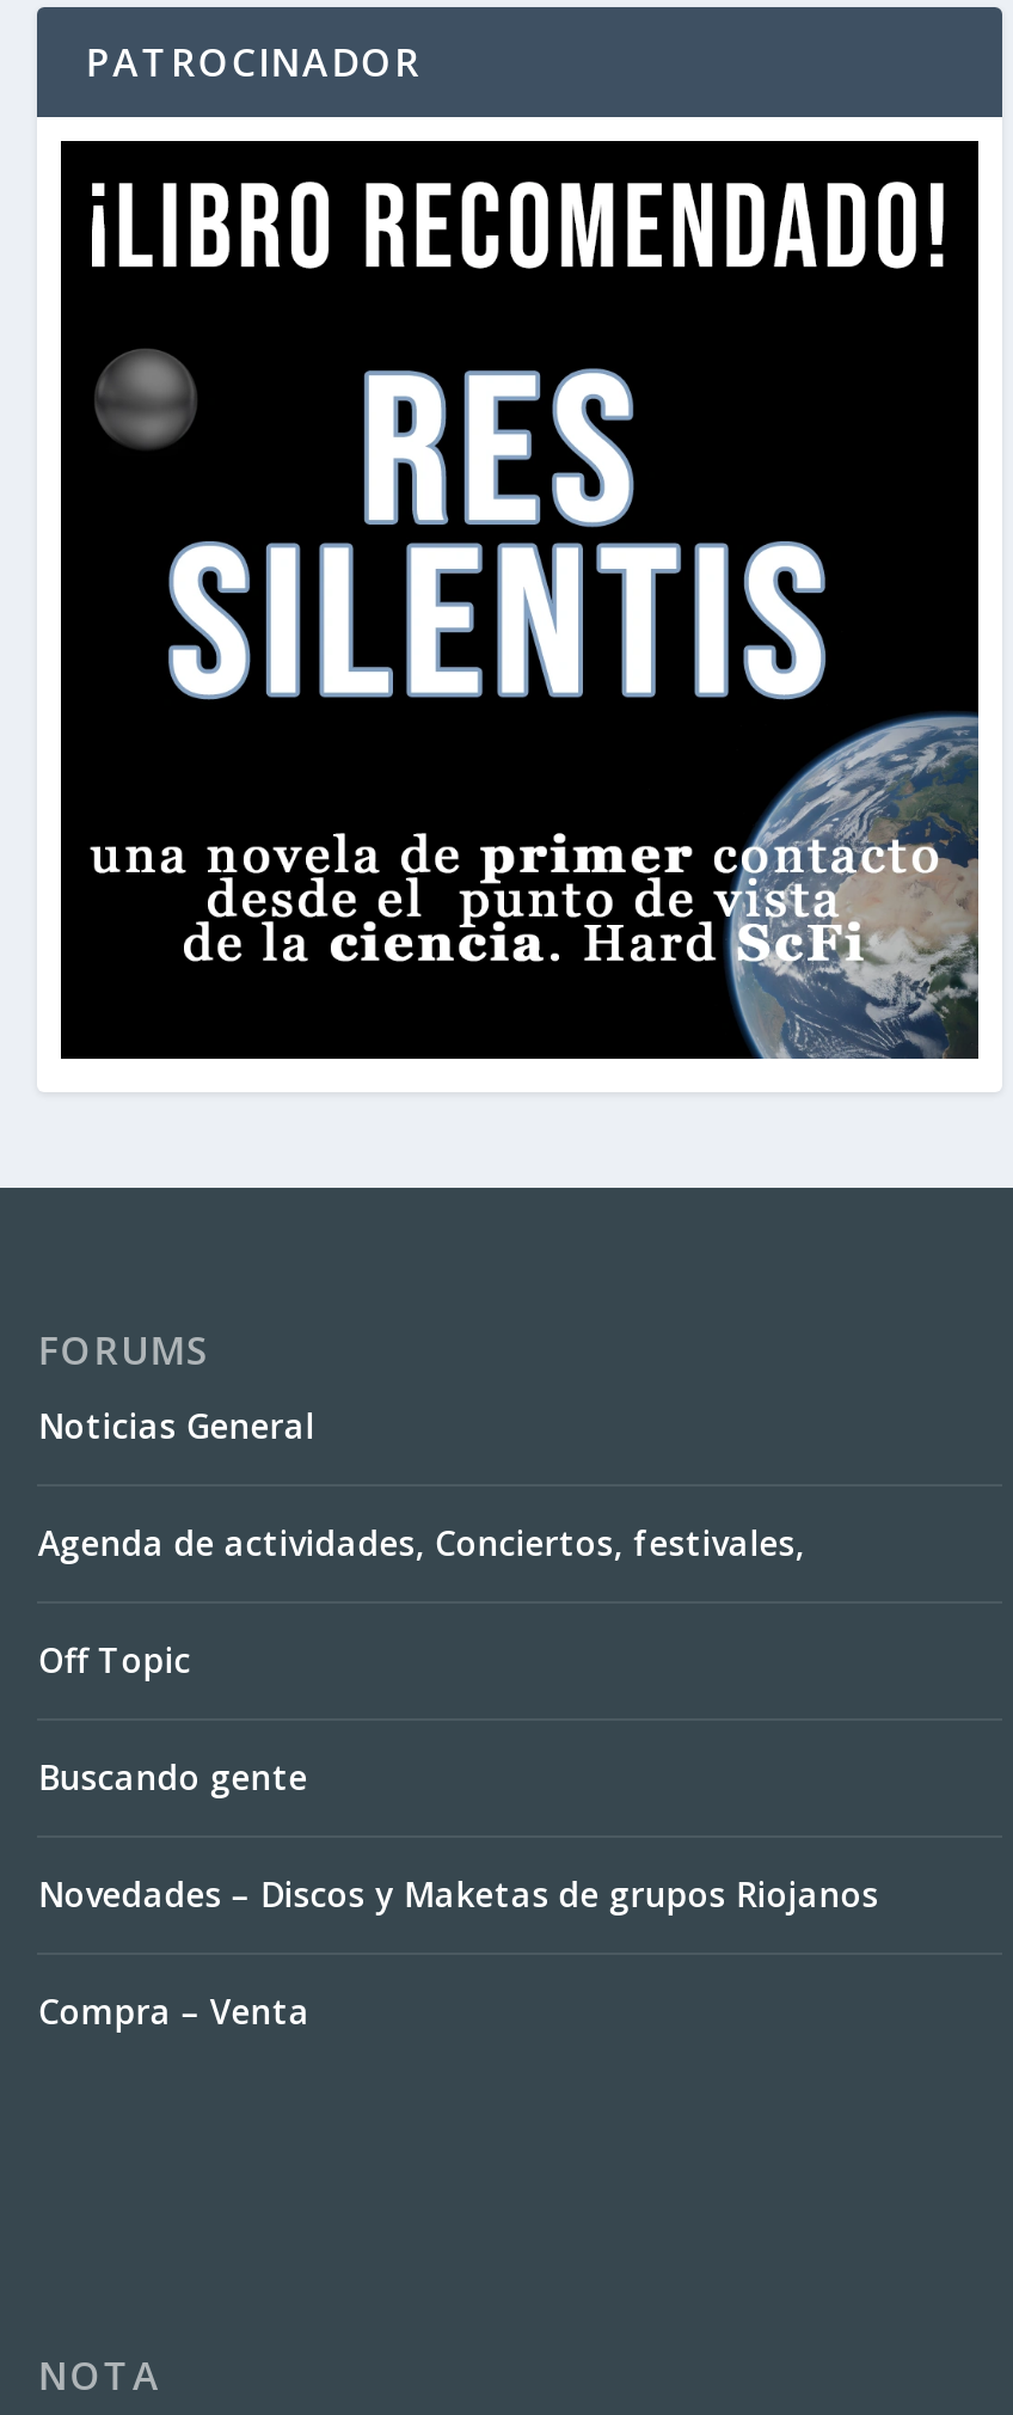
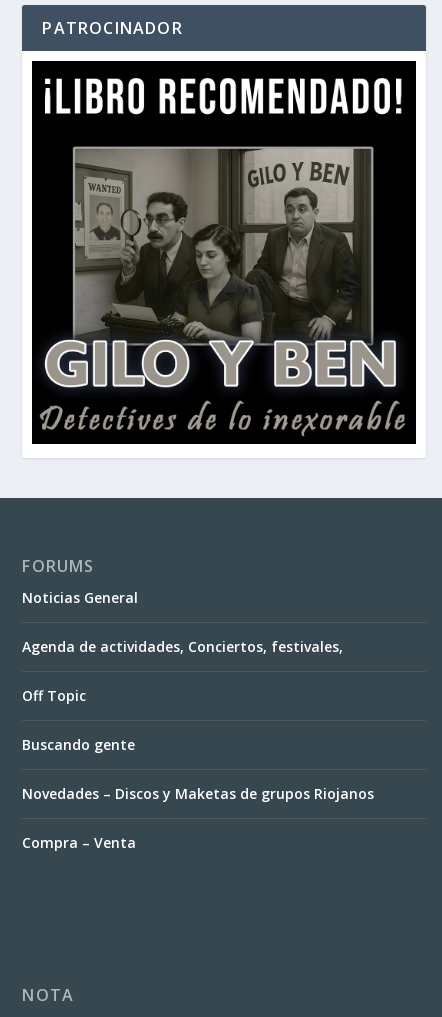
[66,348,981,1062] [image] -> [35,146,417,445] [image]

